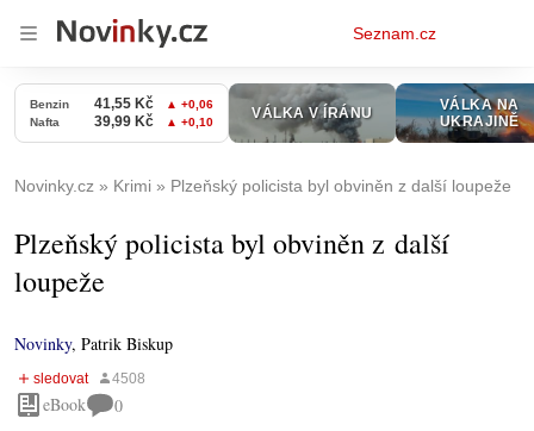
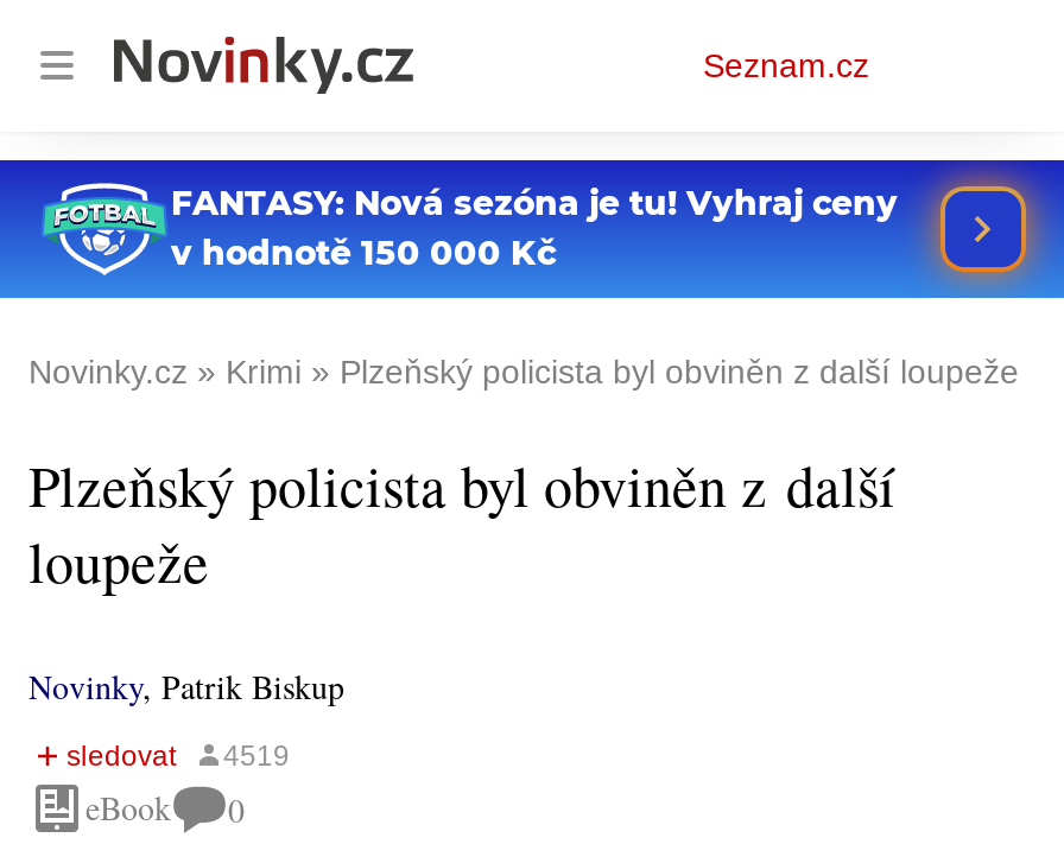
[4,81,530,149] [image] -> [7,158,1057,300] [image]

